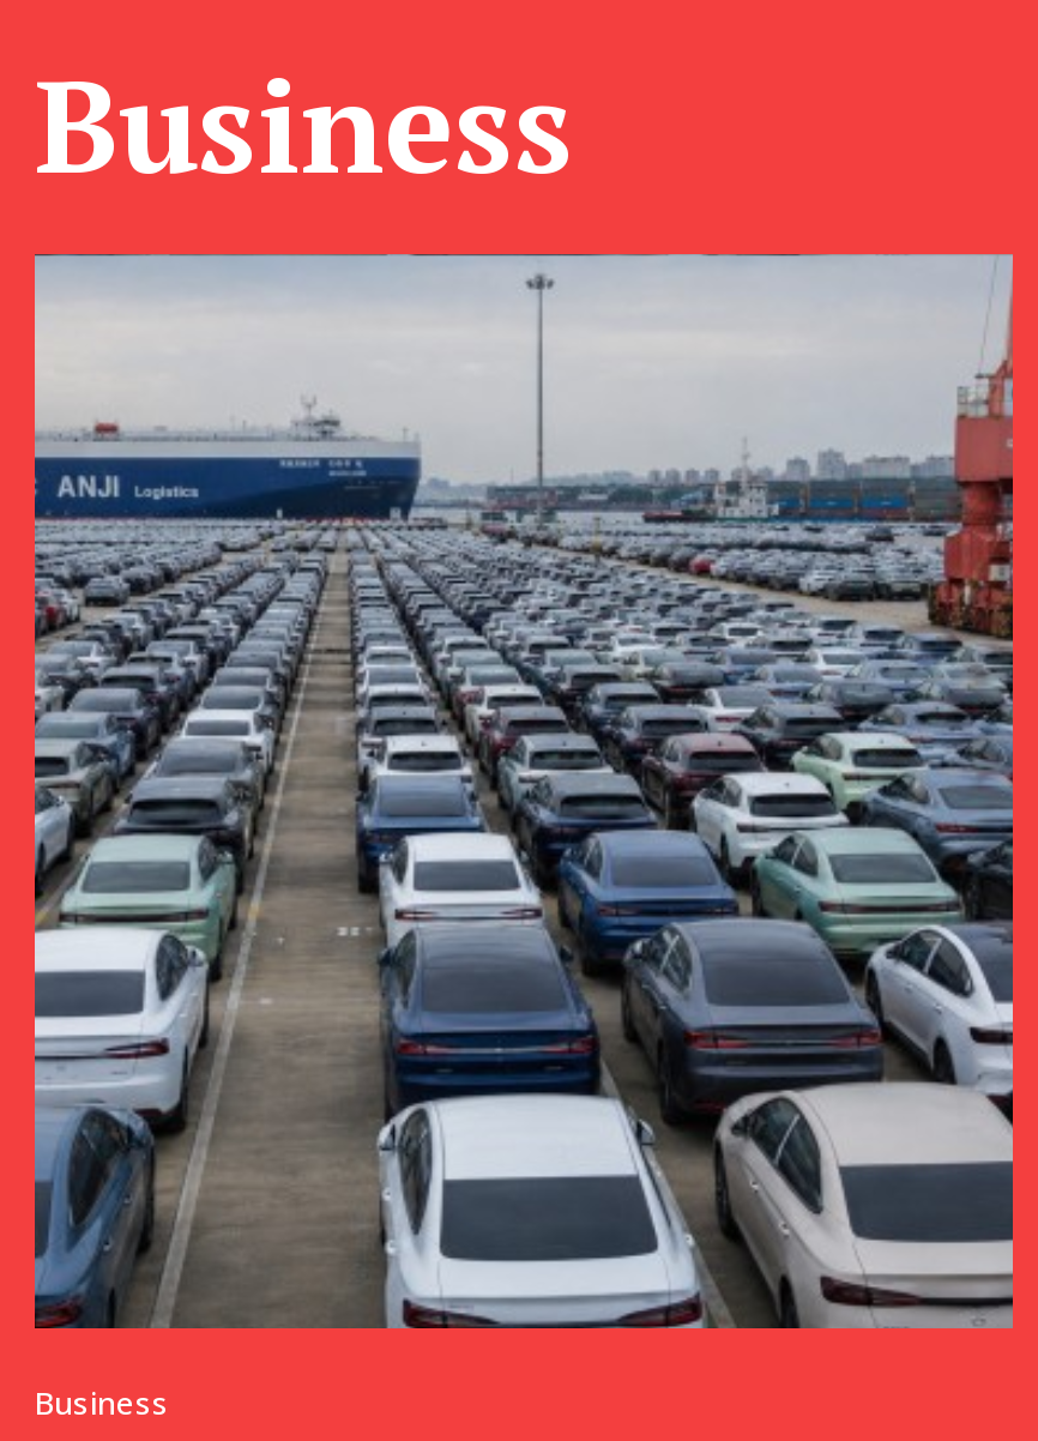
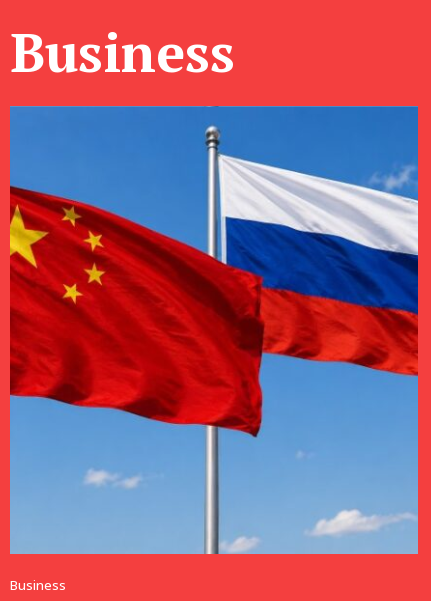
[32,252,1015,1331] [image] -> [9,106,419,555] [image]

